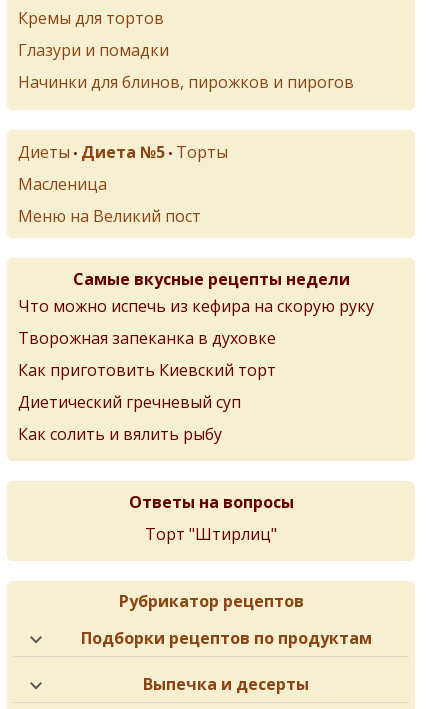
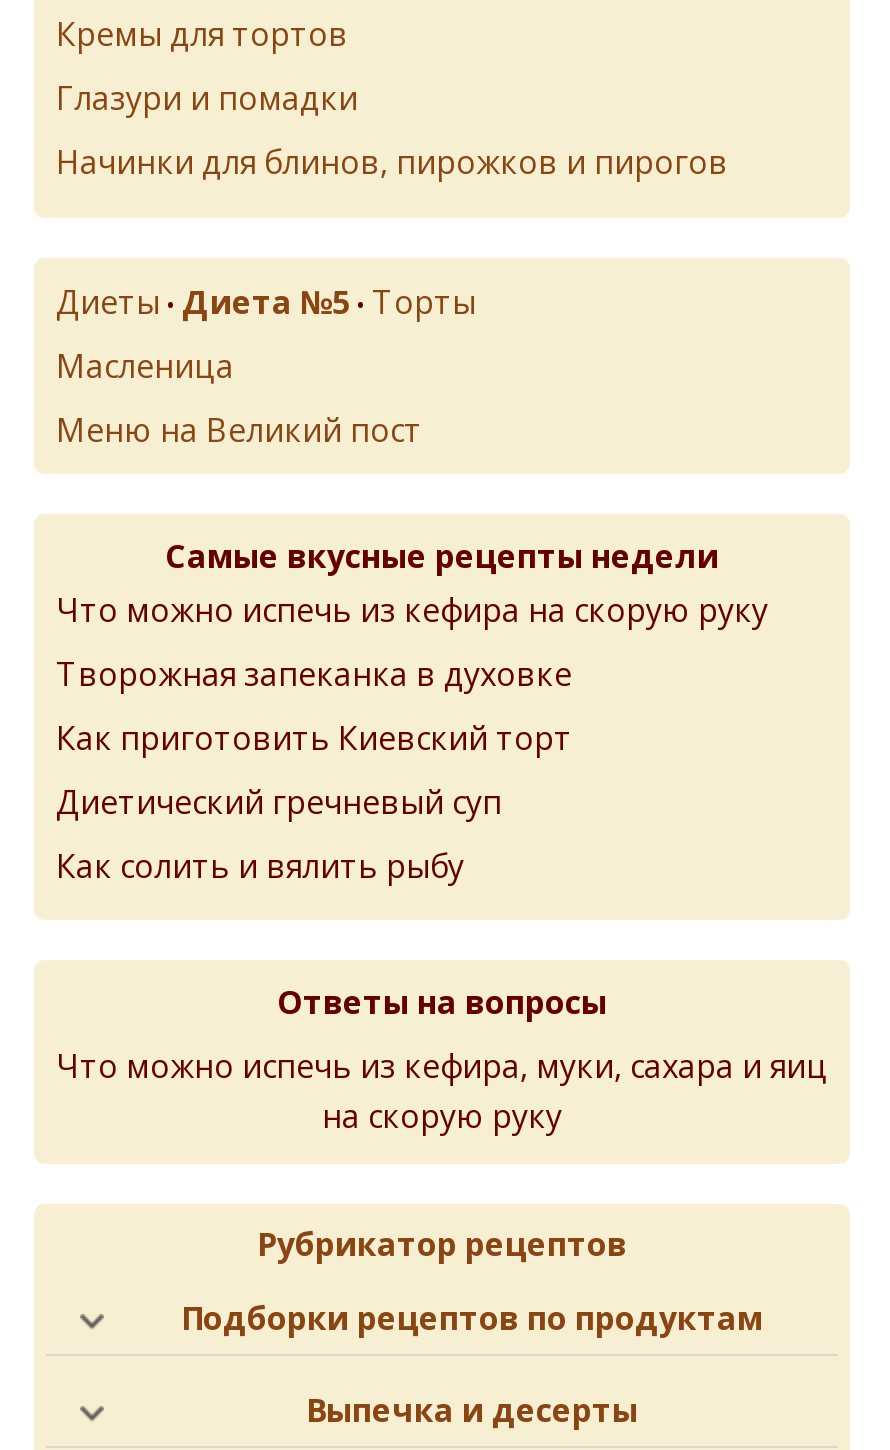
[145,523,277,545] Торт "Штирлиц" -> [56,1044,828,1130] Что можно испечь из кефира, муки, сахара и яиц | на скорую руку

